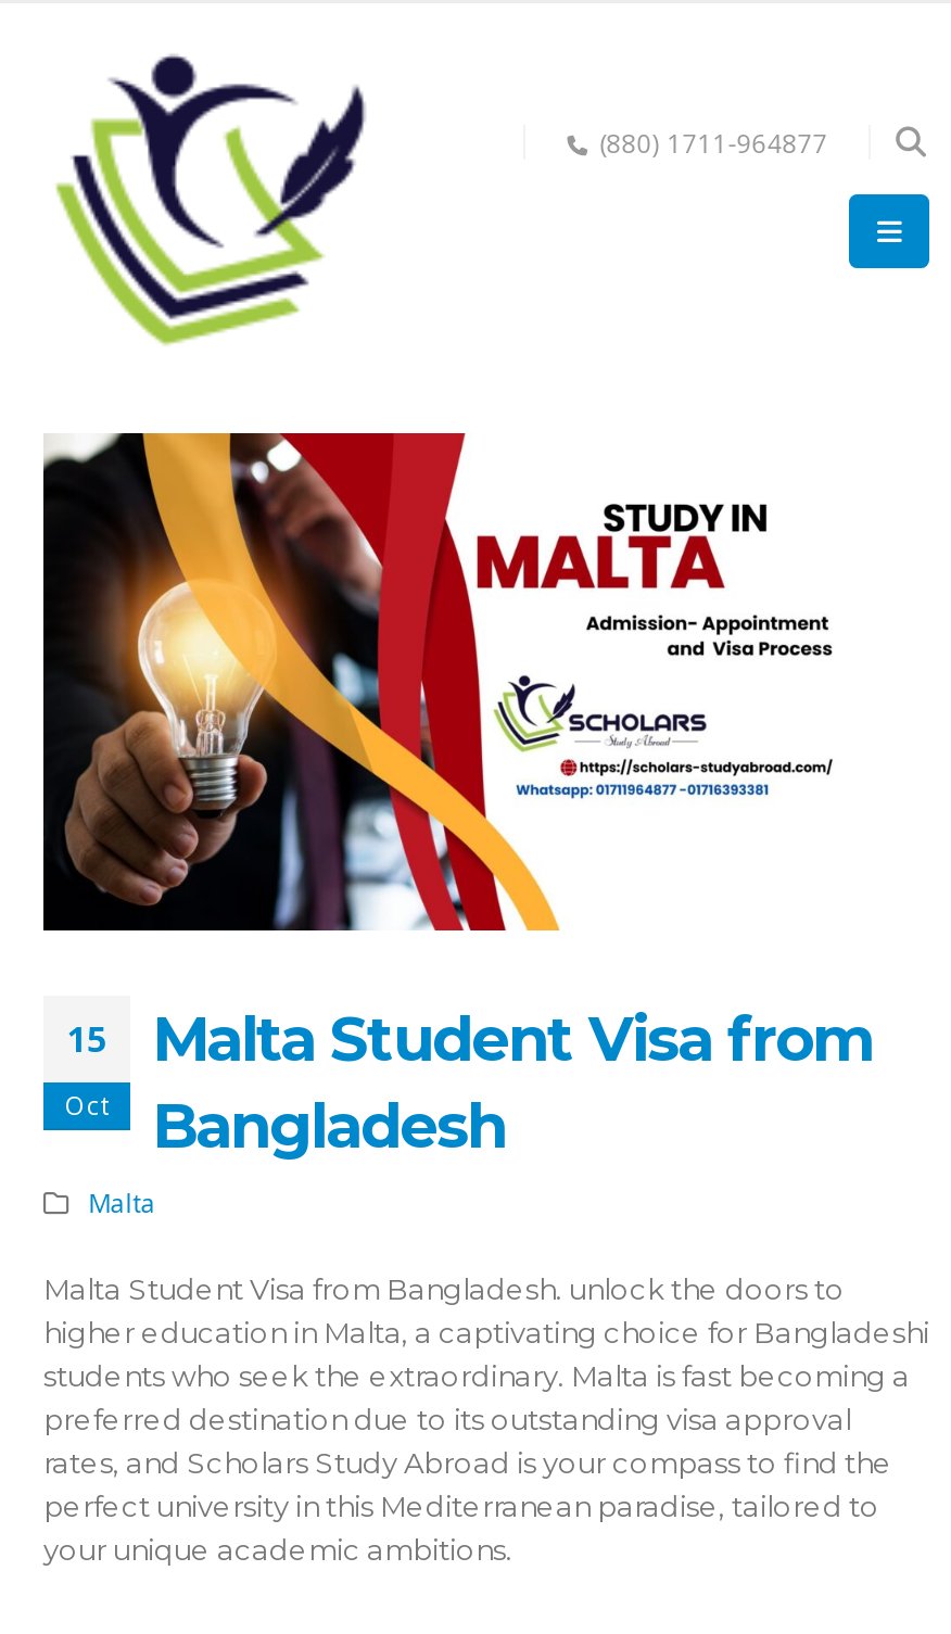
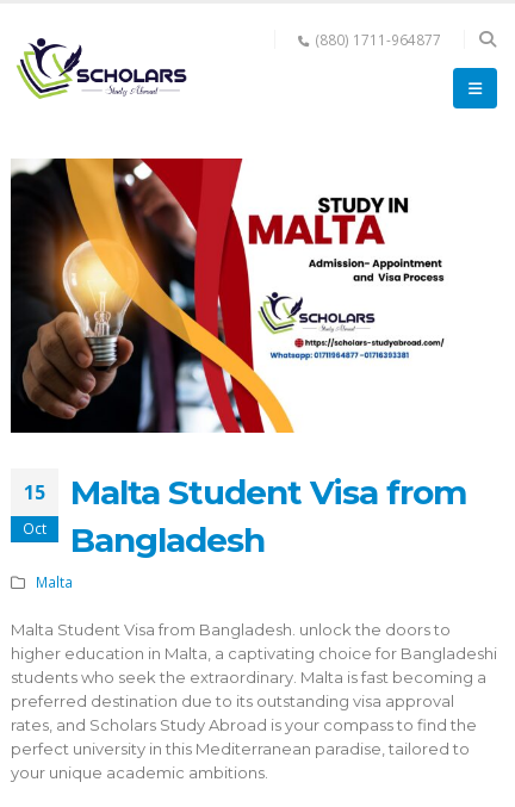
[59,55,367,346] [image] -> [19,32,187,110] [image]

